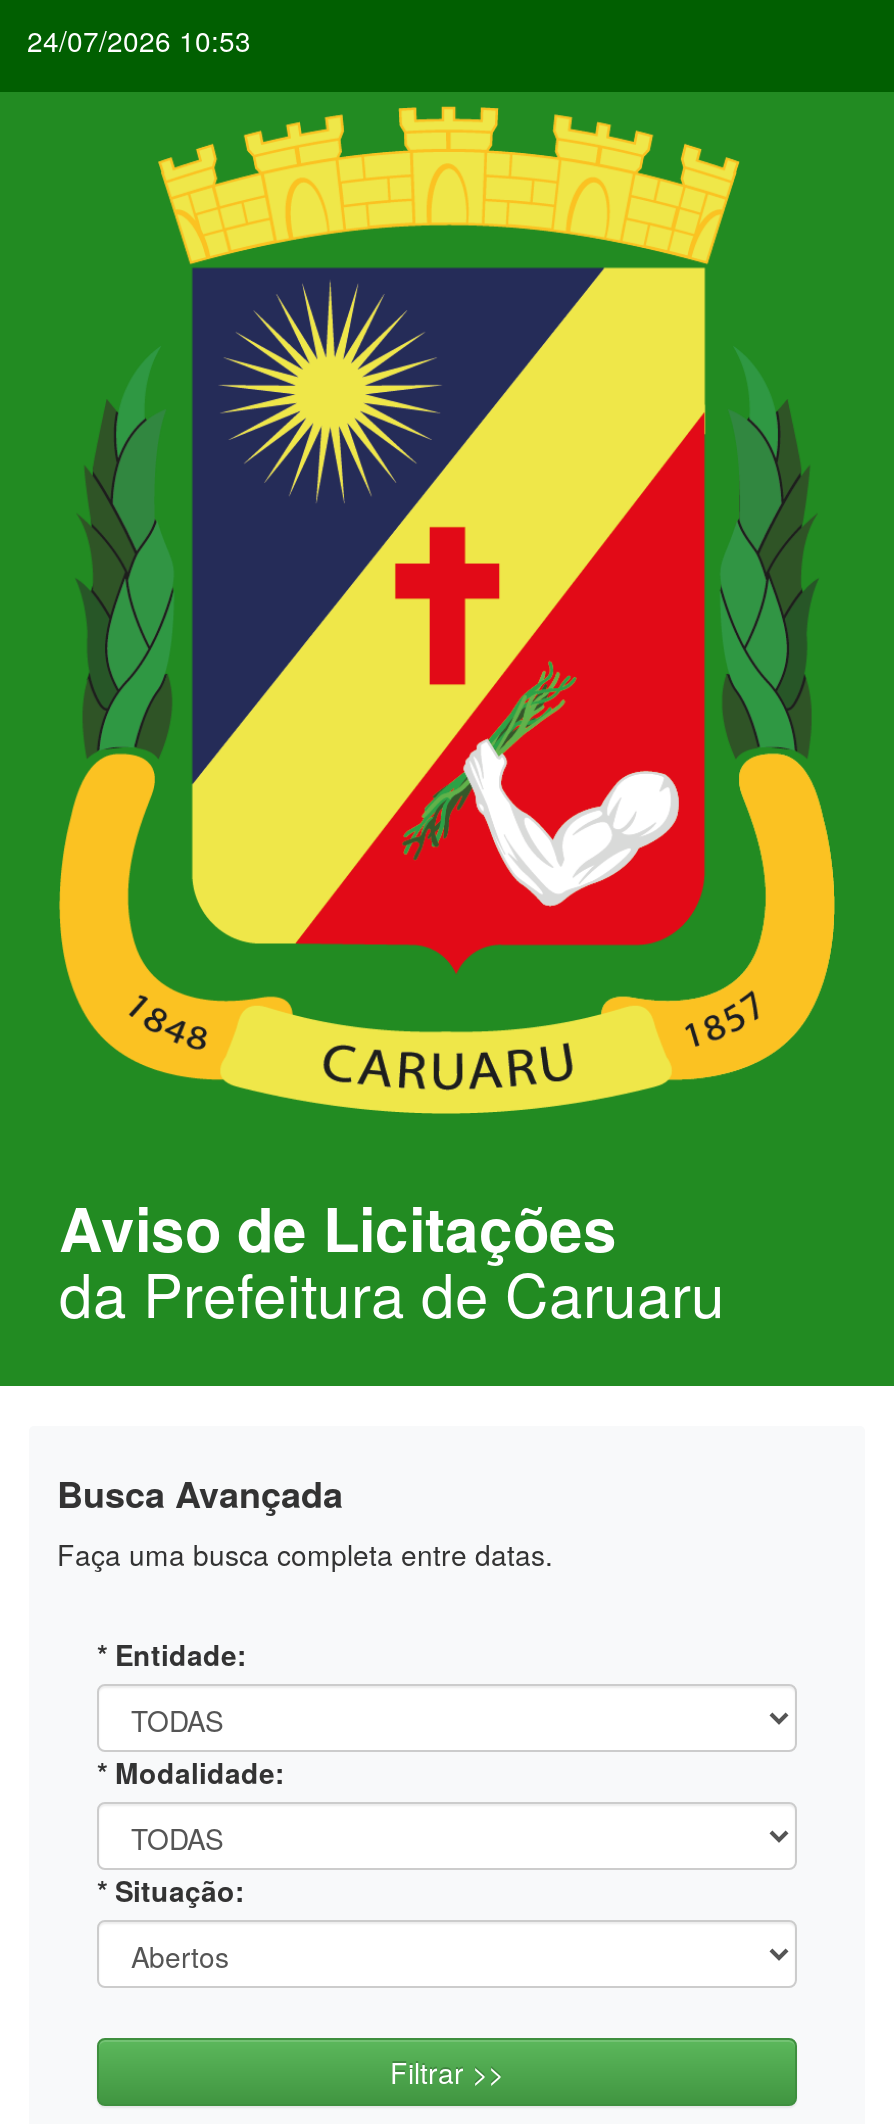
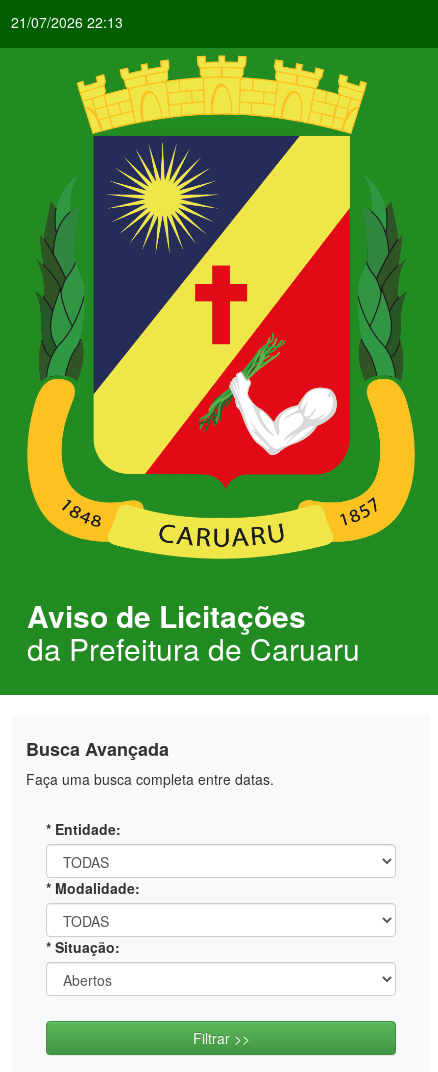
[27,20,251,60] 24/07/2026 10:53 -> [11,12,123,32] 21/07/2026 22:13

